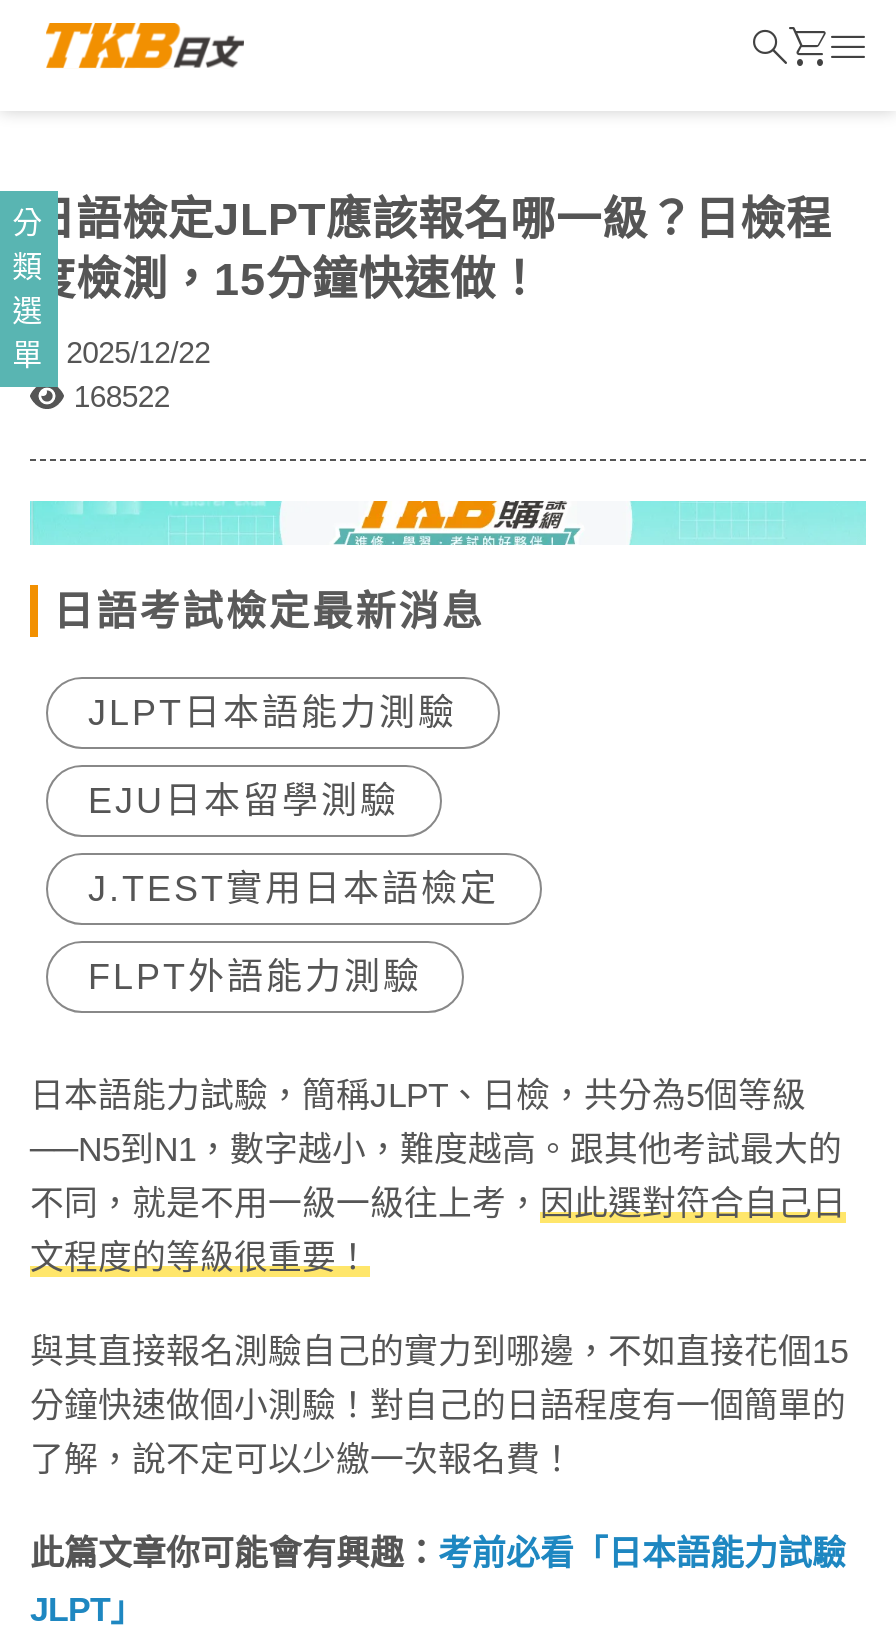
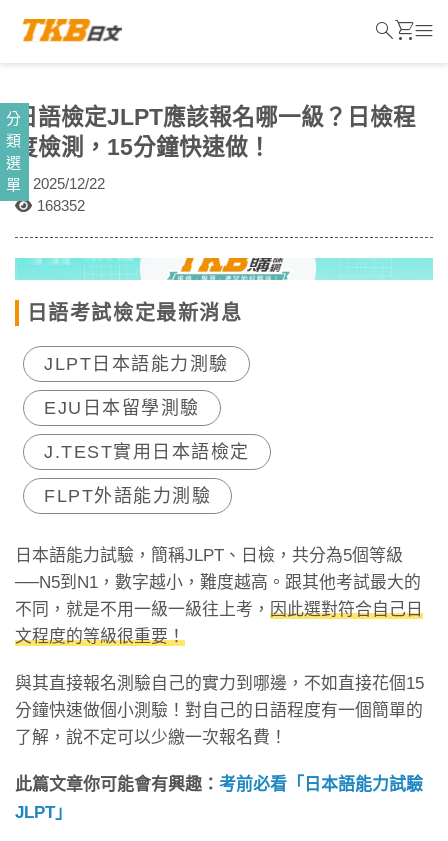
[74,379,170,413] 168522 -> [37,197,85,214] 168352

